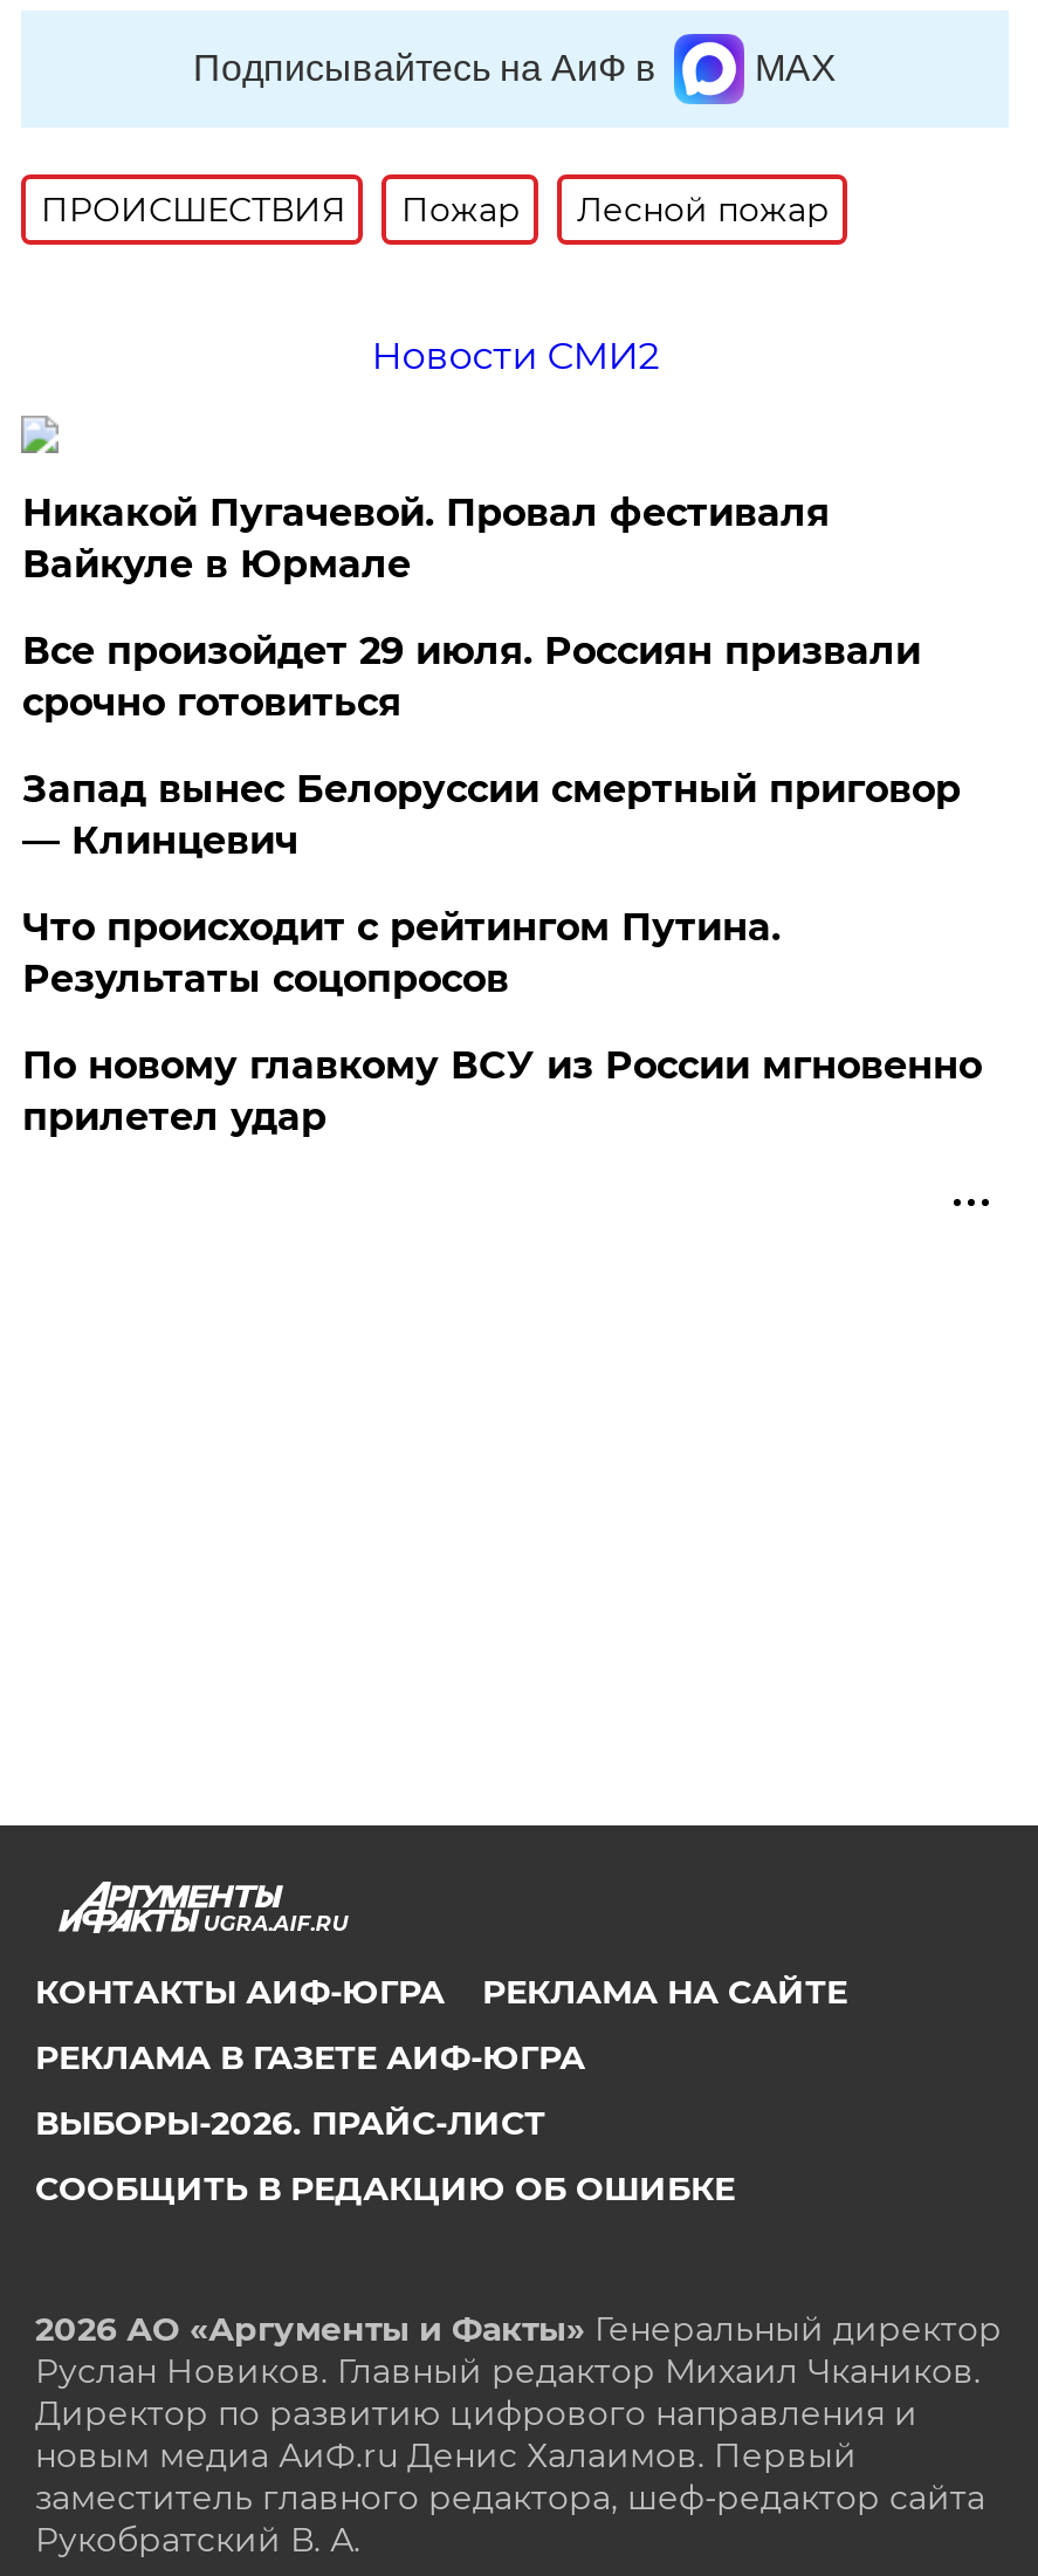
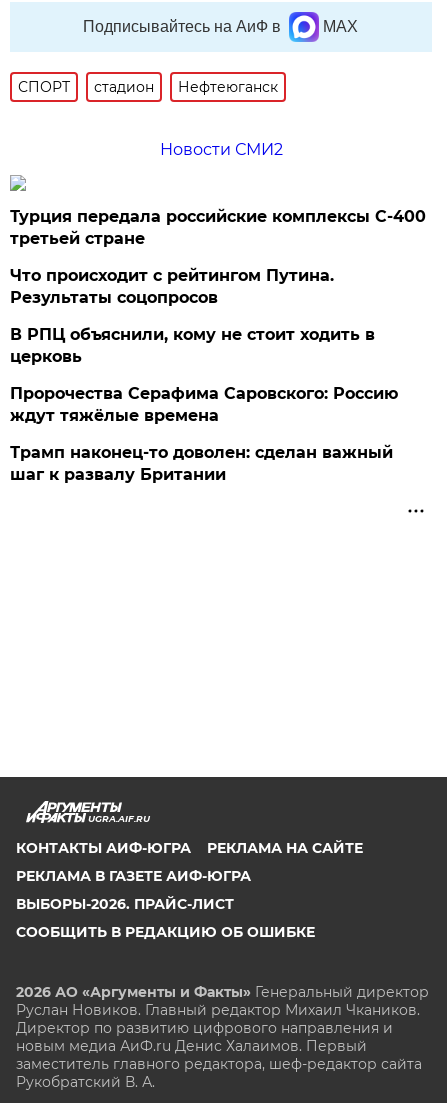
[41,189,829,231] ПРОИСШЕСТВИЯ | Пожар | Лесной пожар -> [18,78,278,96] СПОРТ | стадион | Нефтеюганск
[22,491,961,863] Никакой Пугачевой. Провал фестиваля | Вайкуле в Юрмале | Все произойдет 29 июля. Россиян призвали | срочно готовиться | Запад вынес Белоруссии смертный приговор | — Клинцевич -> [10,207,426,248] Турция передала российские комплексы С-400 | третьей стране
moved [22,905,780,1001] -> [10,266,334,307]: Что происходит с рейтингом Путина. | Результаты соцопросов
[22,1044,982,1140] По новому главкому ВСУ из России мгновенно | прилетел удар -> [10,325,398,484] В РПЦ объяснили, кому не стоит ходить в | церковь | Пророчества Серафима Саровского: Россию | ждут тяжёлые времена | Трамп наконец-то доволен: сделан важный | шаг к развалу Британии

